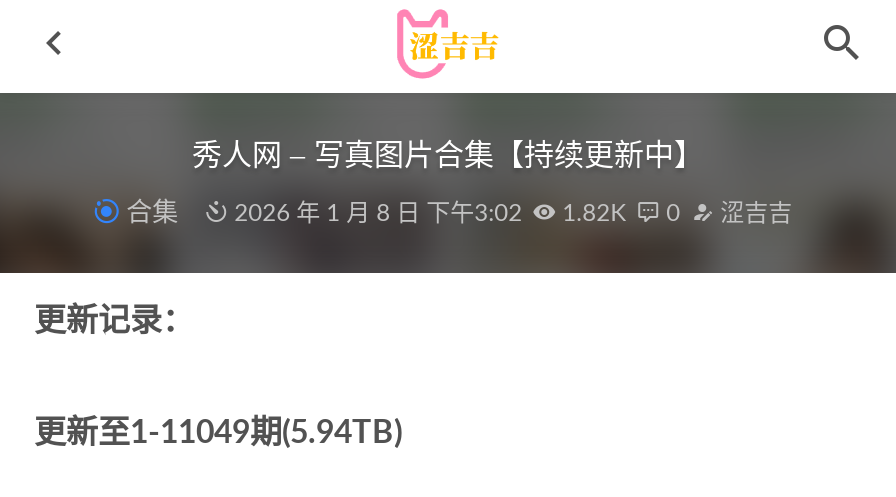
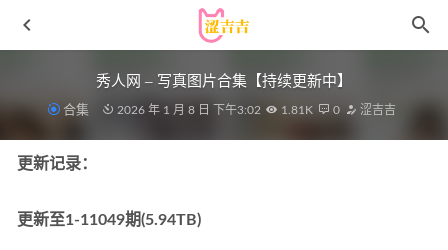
[556,200,626,224] 1.82K -> [278,103,313,115] 1.81K

